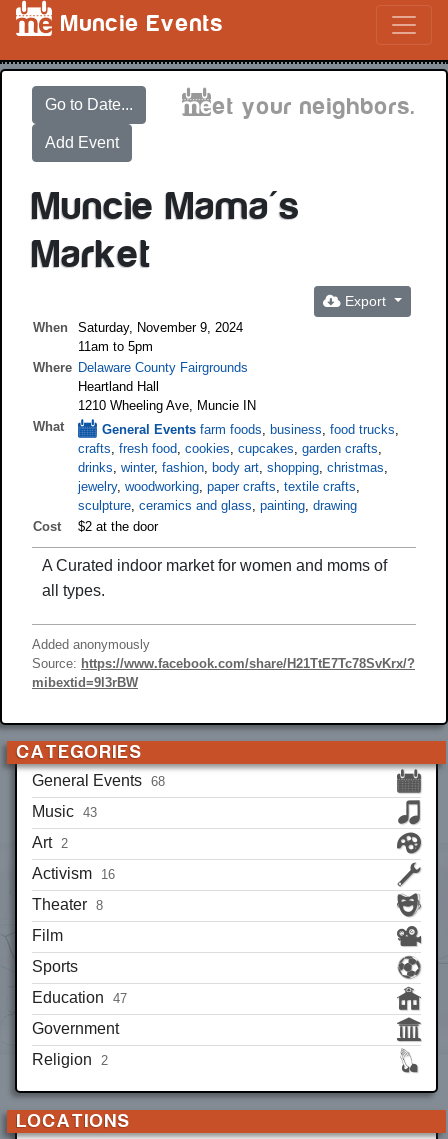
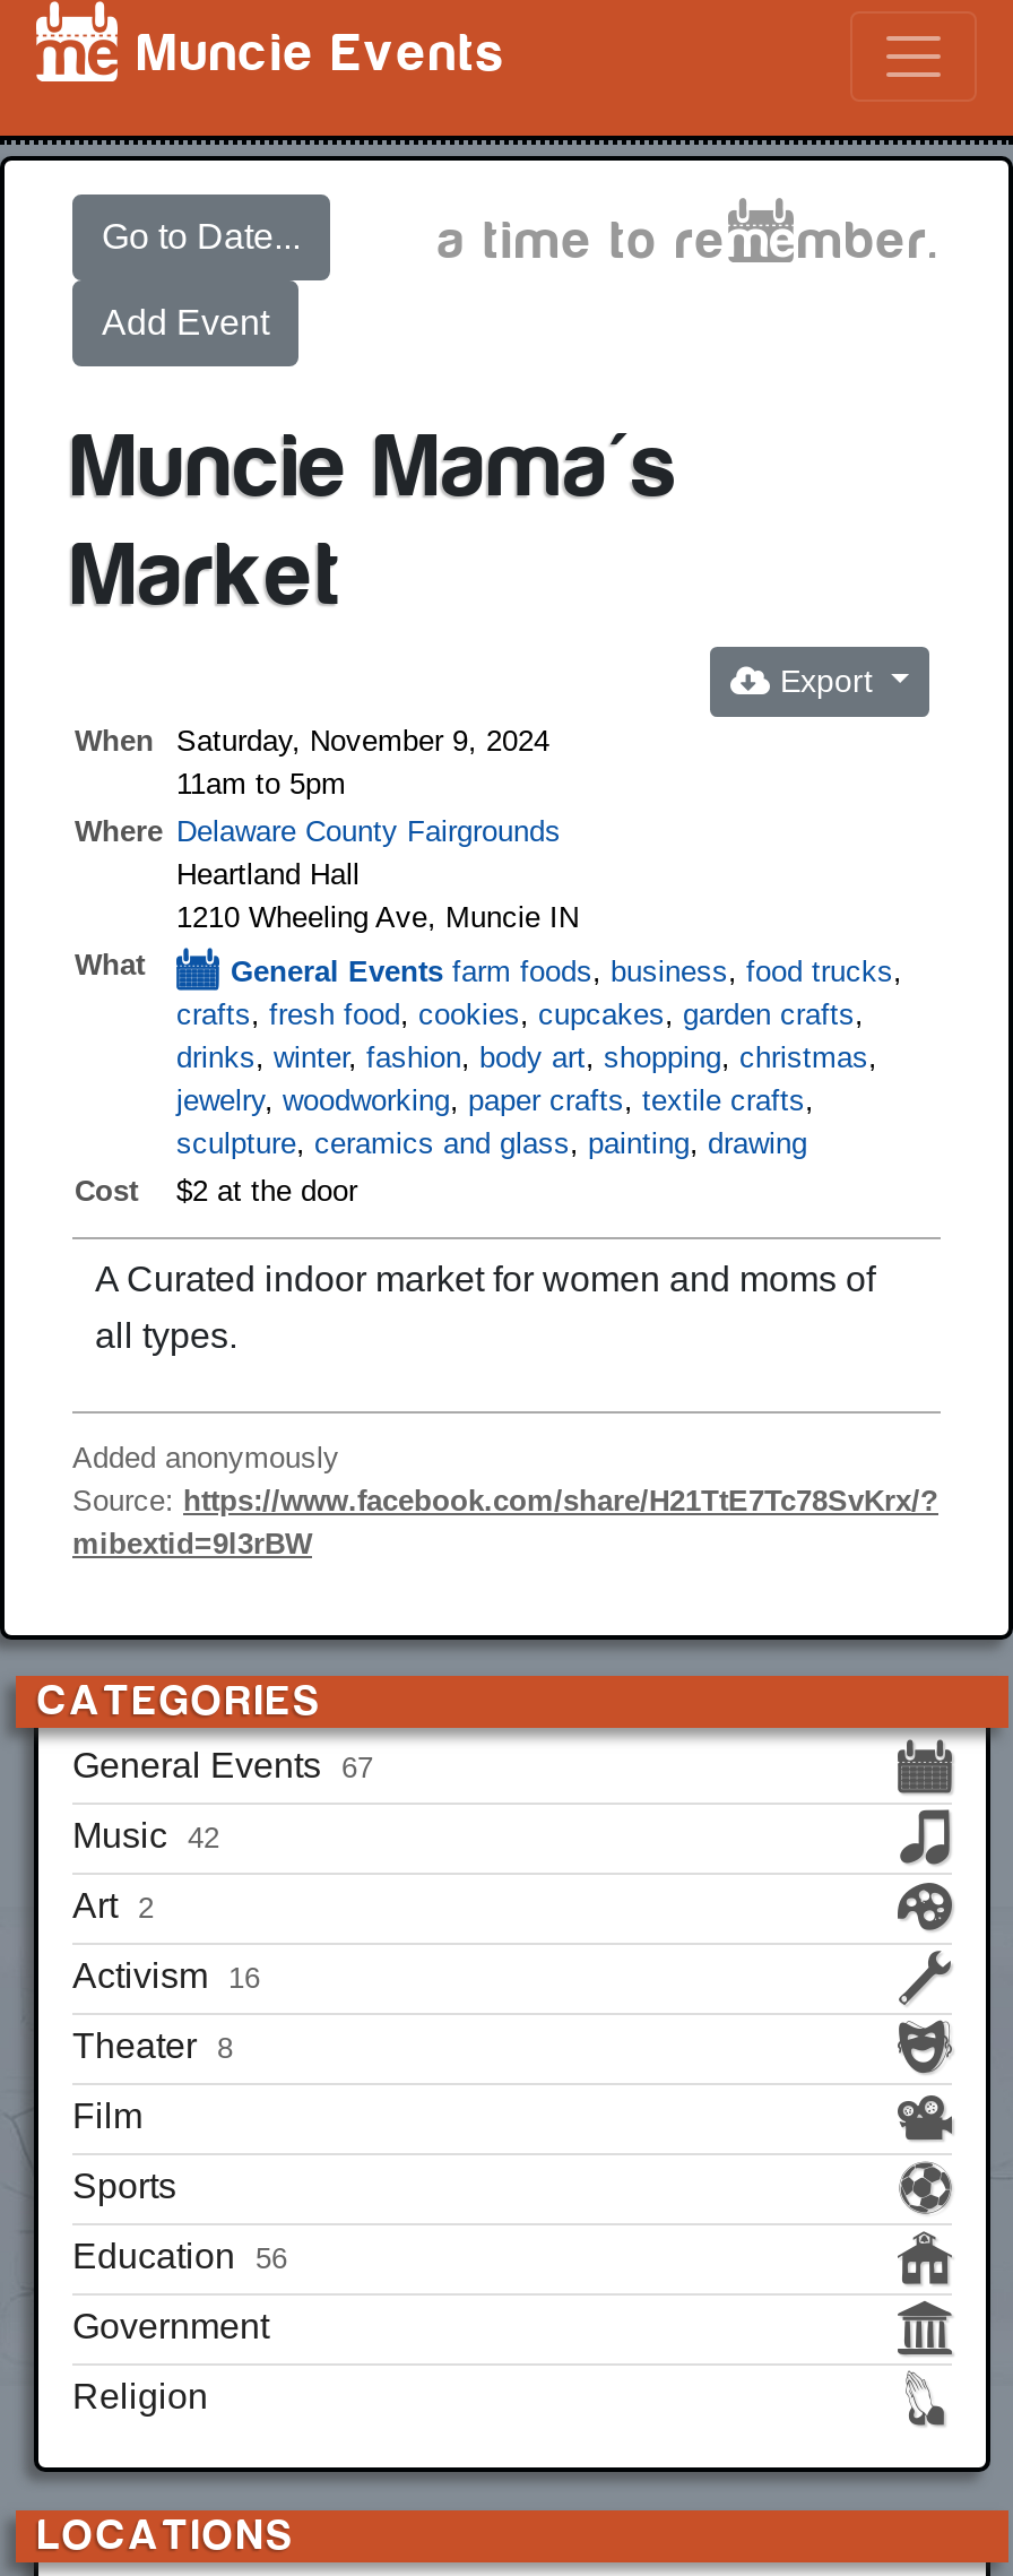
[213,93,416,120] et your neighbors. -> [439,210,941,271] a time to re | mber.
[32,772,165,789] General Events 68 -> [72,1746,373,1784] General Events 67
[32,803,97,820] Music 43 -> [72,1816,219,1855] Music 42
[32,989,127,1006] Education 47 -> [72,2237,287,2275] Education 56
[32,1051,108,1068] Religion 2 -> [72,2377,208,2415] Religion

